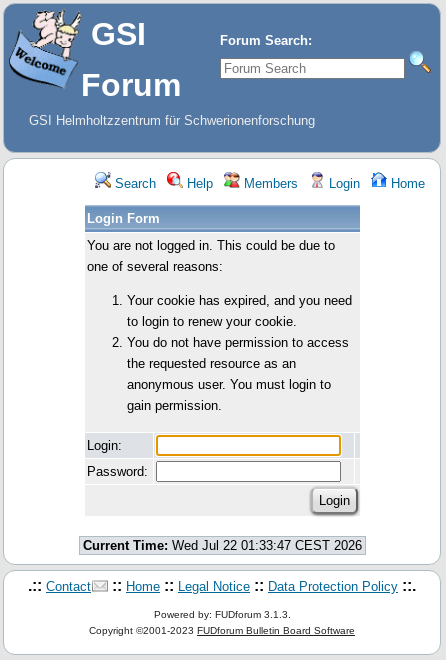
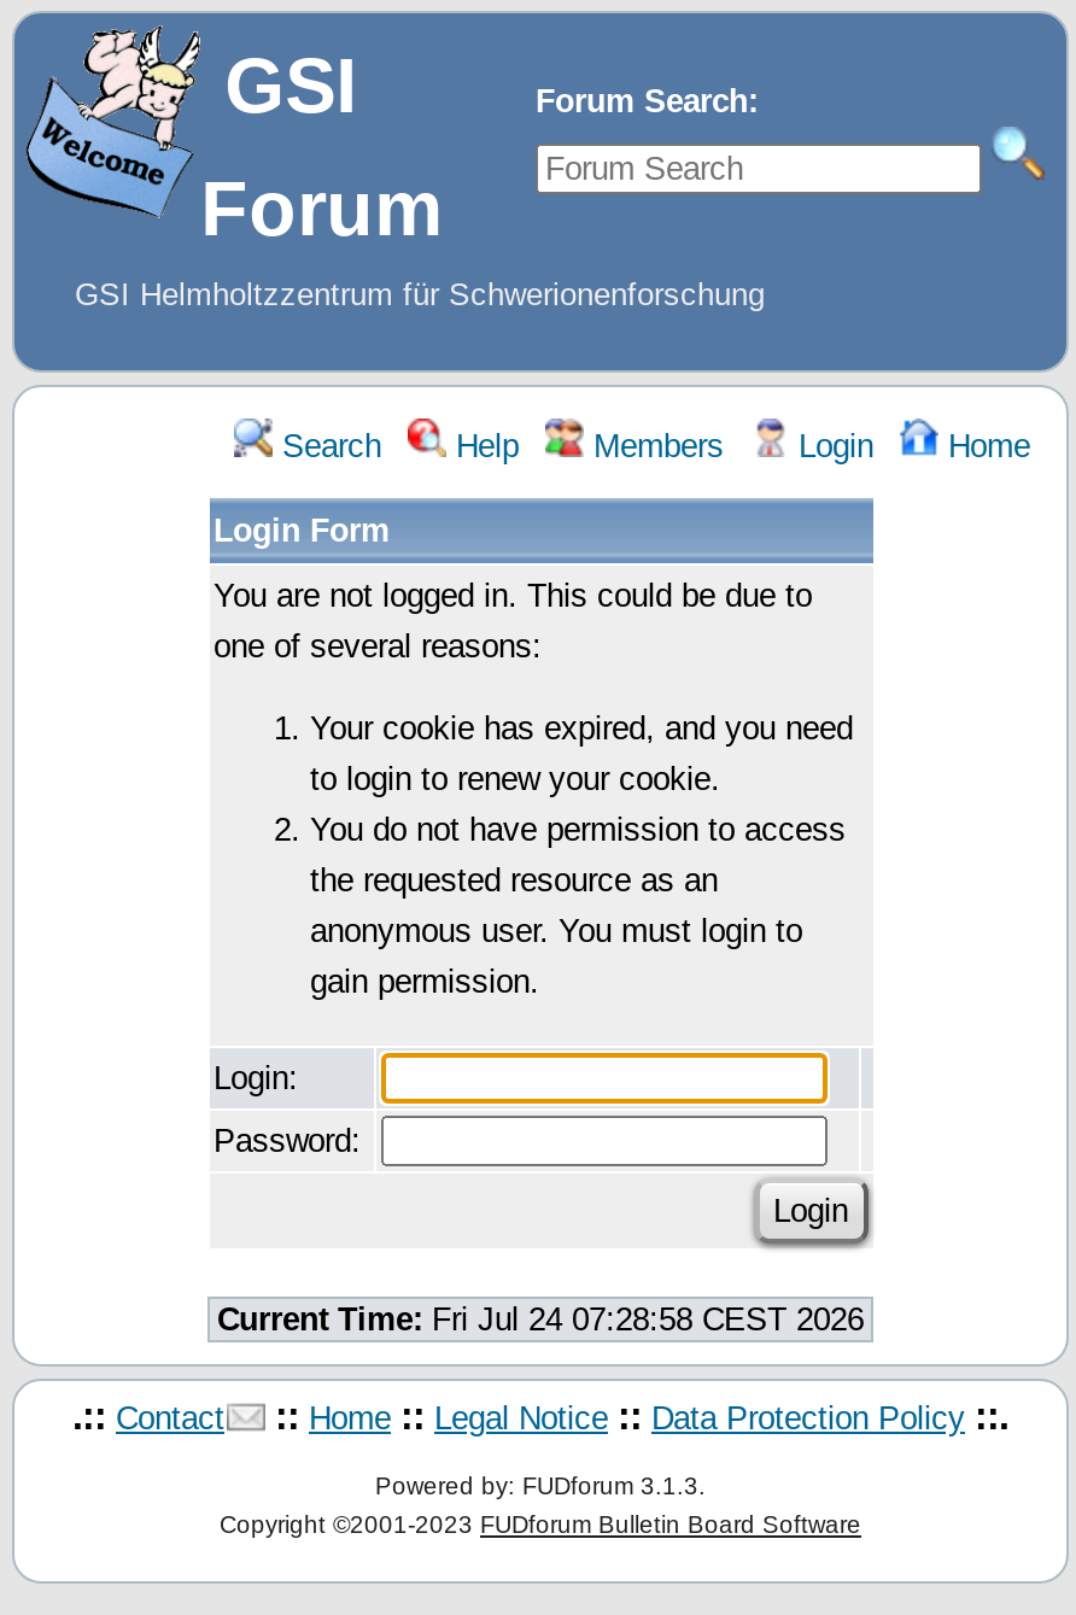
[82,538,361,553] Current Time: Wed Jul 22 01:33:47 CEST 2026 -> [217,1301,864,1338] Current Time: Fri Jul 24 07:28:58 CEST 2026

